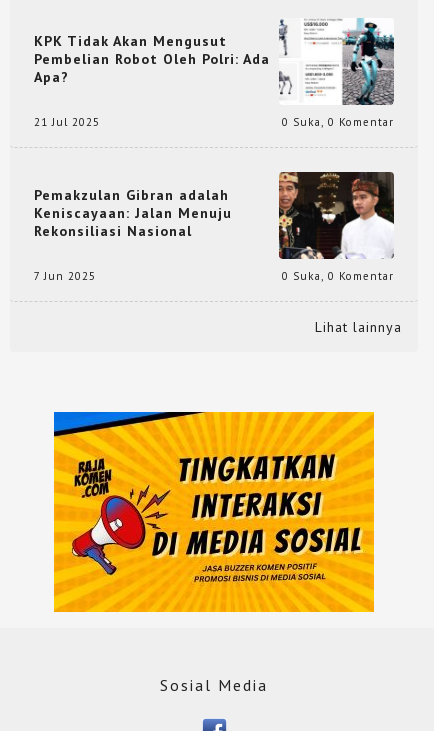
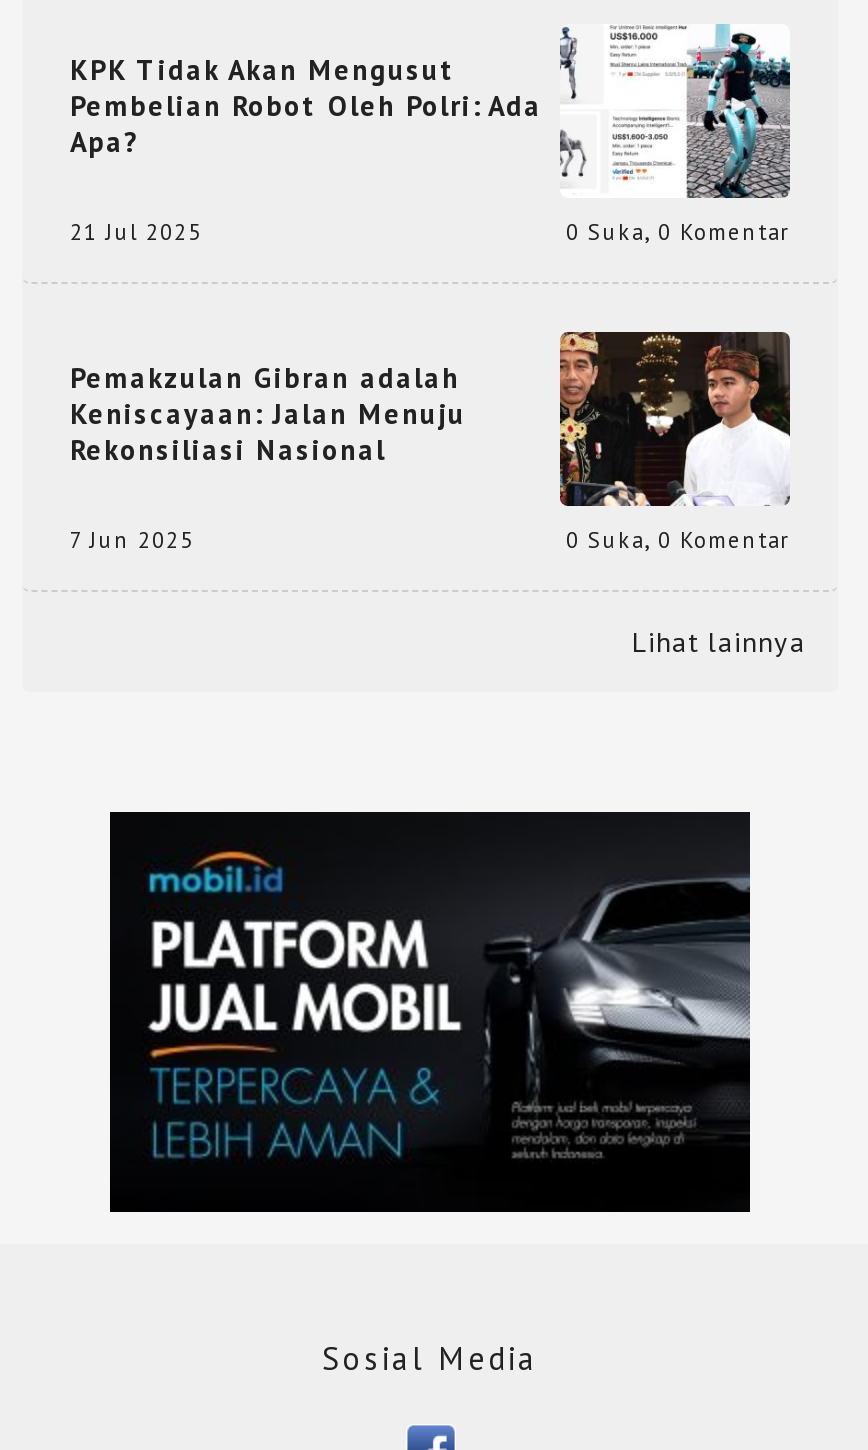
[53,411,375,613] [image] -> [108,810,752,1214] [image]

